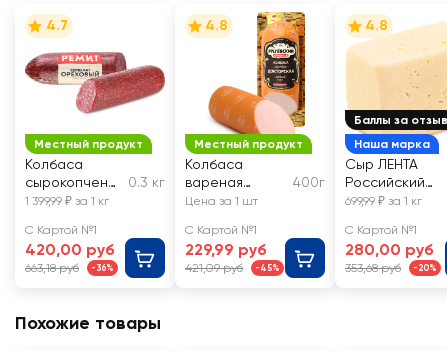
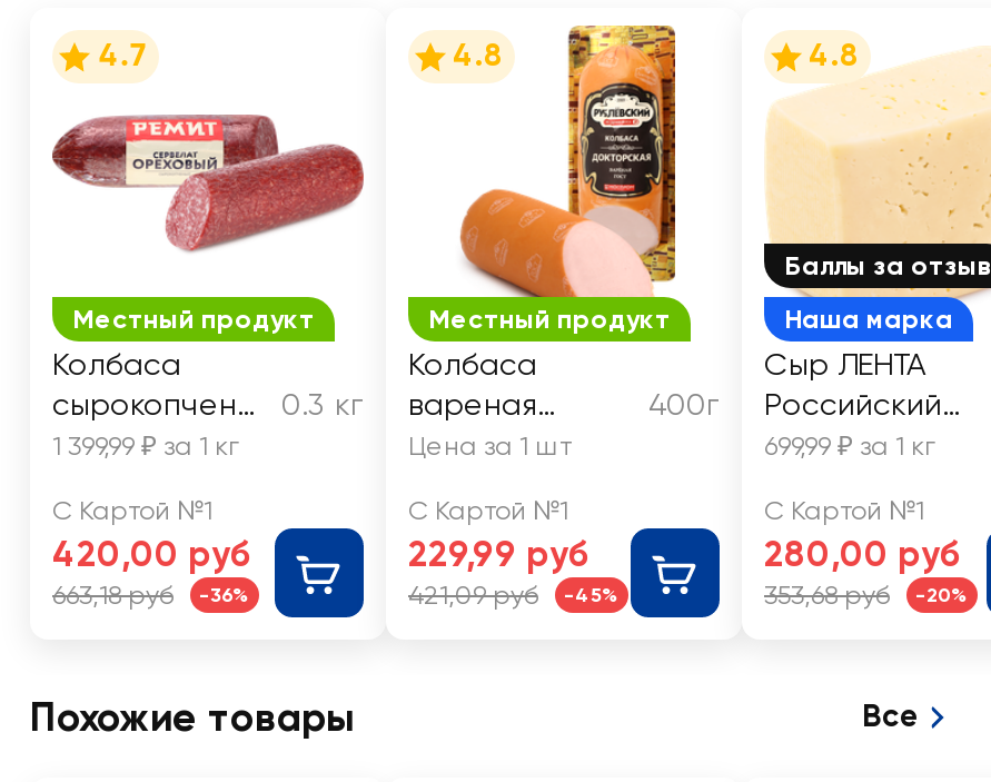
none -> [862,697,920,735] Все

